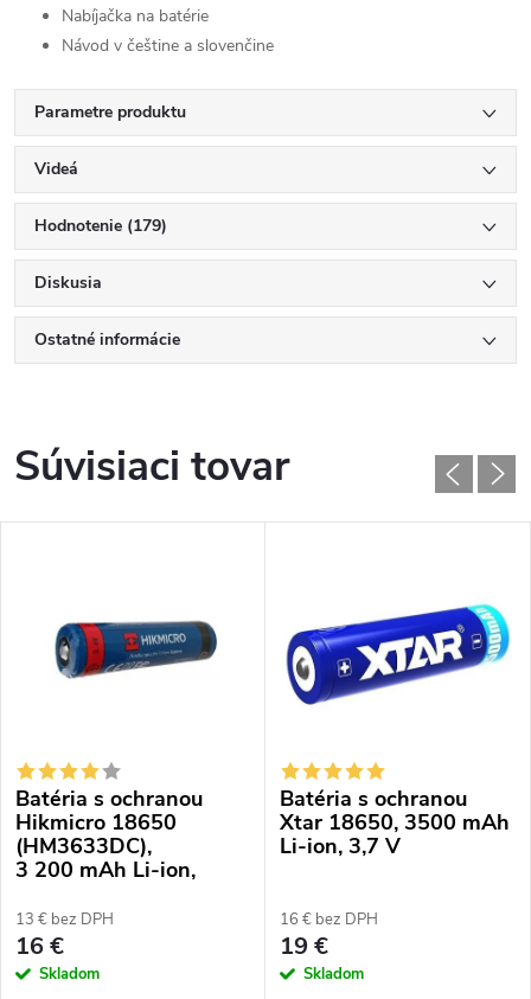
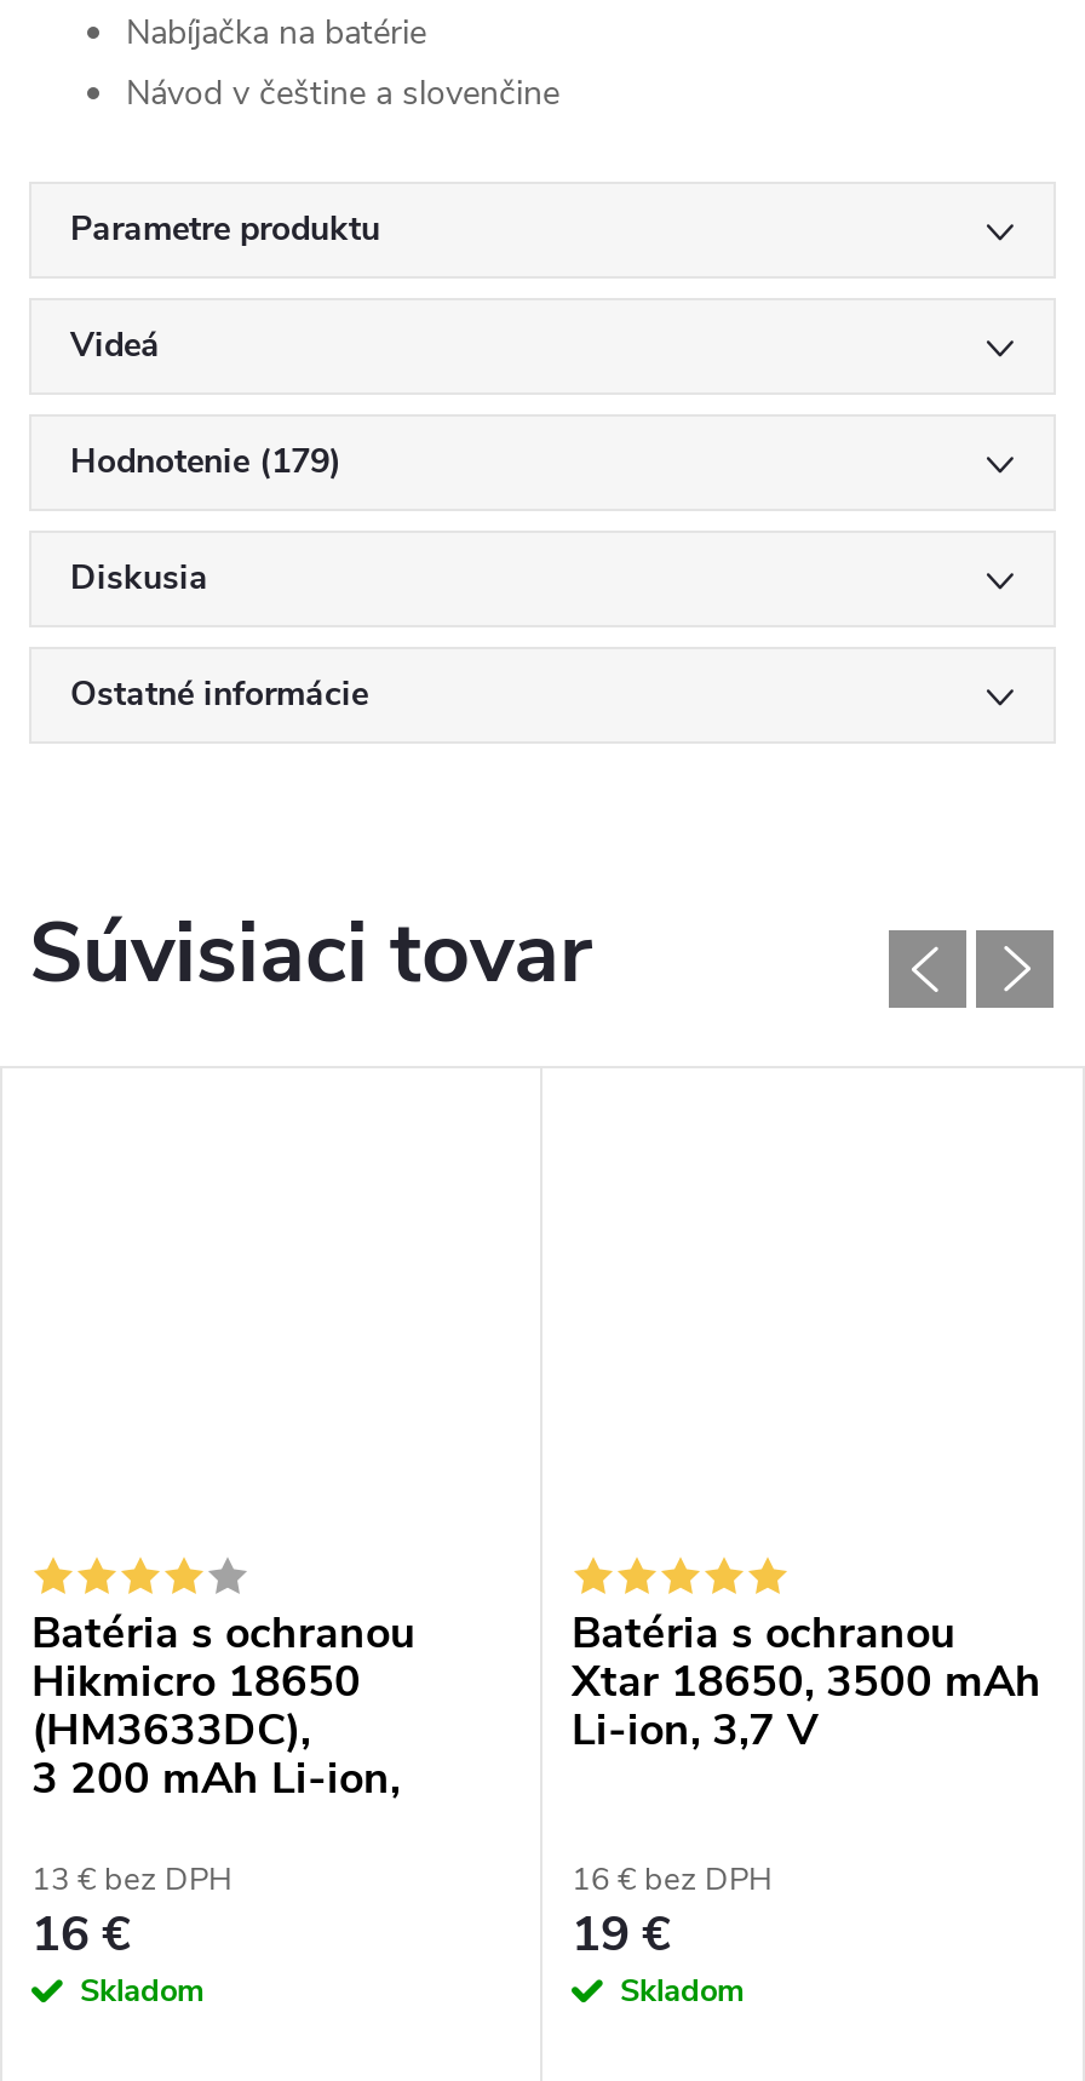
[286,603,511,706] [image] -> none
[53,620,218,679] [image] -> none

